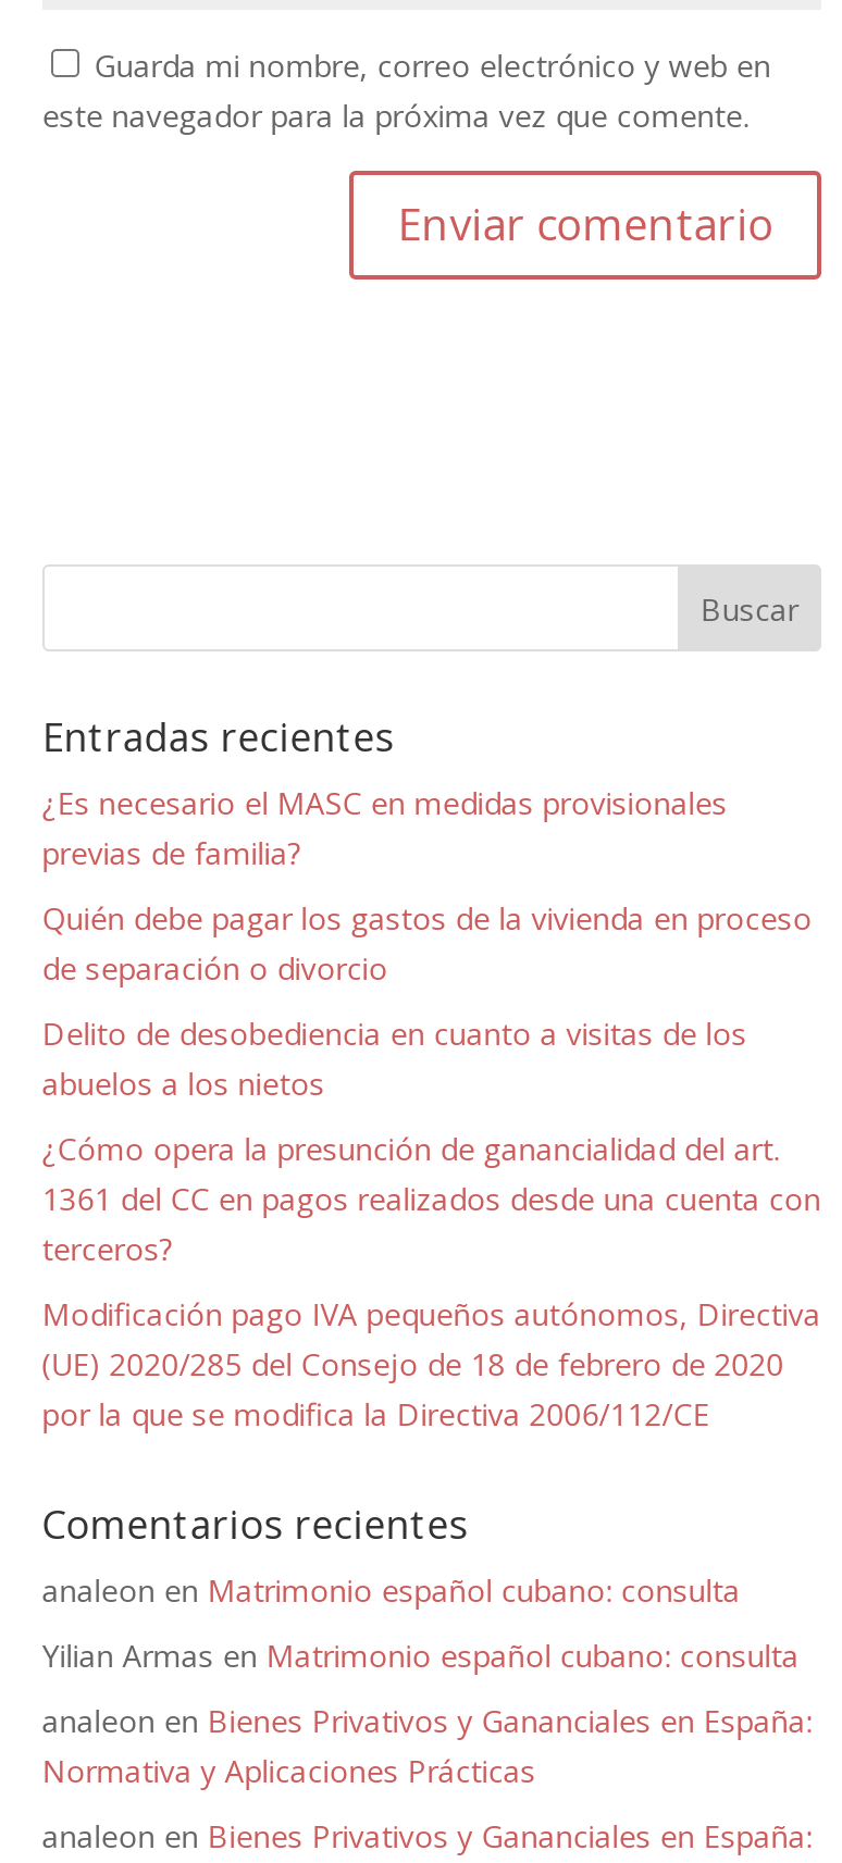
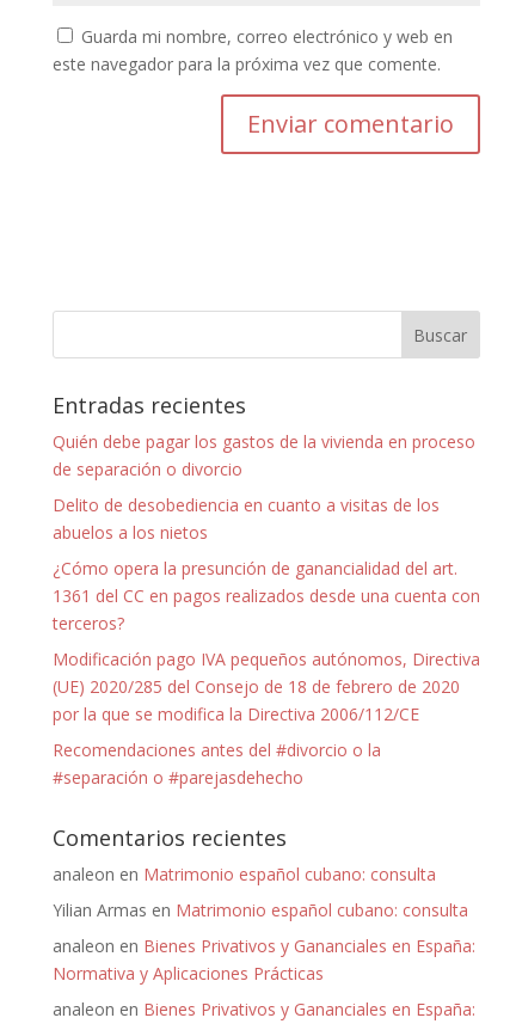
[42,782,727,873] ¿Es necesario el MASC en medidas provisionales | previas de familia? -> none
moved [42,897,821,1434] -> [52,430,480,725]: Quién debe pagar los gastos de la vivienda en proceso | de separación o divorcio | Delito de desobediencia en cuanto a visitas de los | ... | (UE) 2020/285 del Consejo de 18 de febrero de 2020 | por la que se modifica la Directiva 2006/112/CE
none -> [52,738,381,789] Recomendaciones antes del #divorcio o la | #separación o #parejasdehecho

